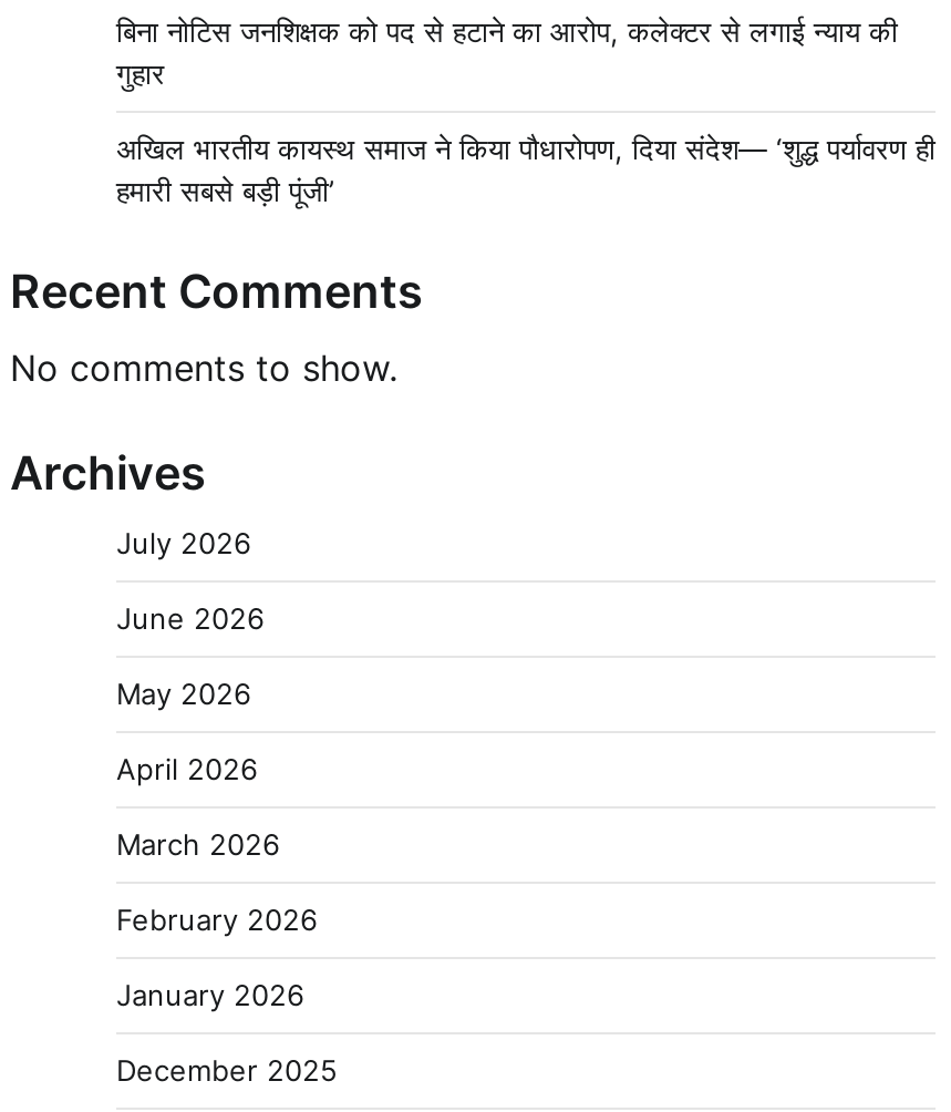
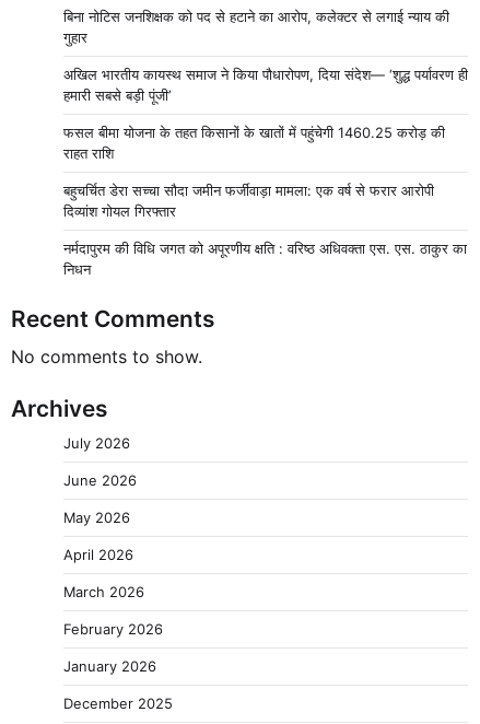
none -> [63,124,467,278] फसल बीमा योजना के तहत किसानों के खातों में पहुंचेगी 1460.25 करोड़ की | राहत राशि | बहुचर्चित डेरा सच्चा सौदा जमीन फर्जीवाड़ा मामला: एक वर्ष से फरार आरोपी | दिव्यांश गोयल गिरफ्तार | नर्मदापुरम की विधि जगत को अपूरणीय क्षति : वरिष्ठ अधिवक्ता एस. एस. ठाकुर का | निधन

